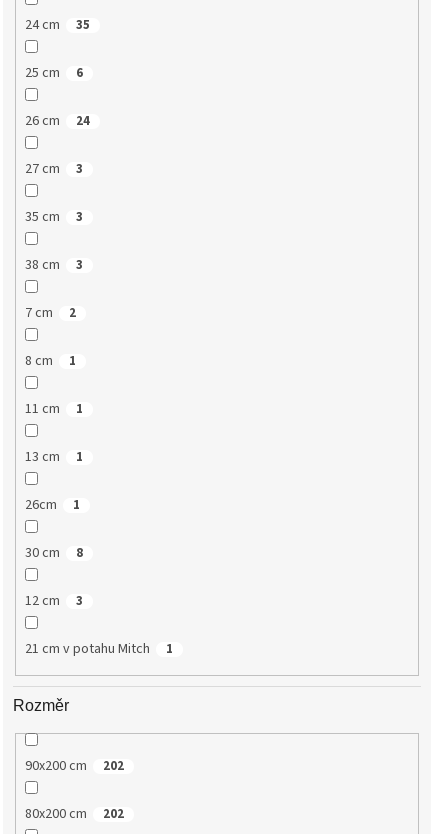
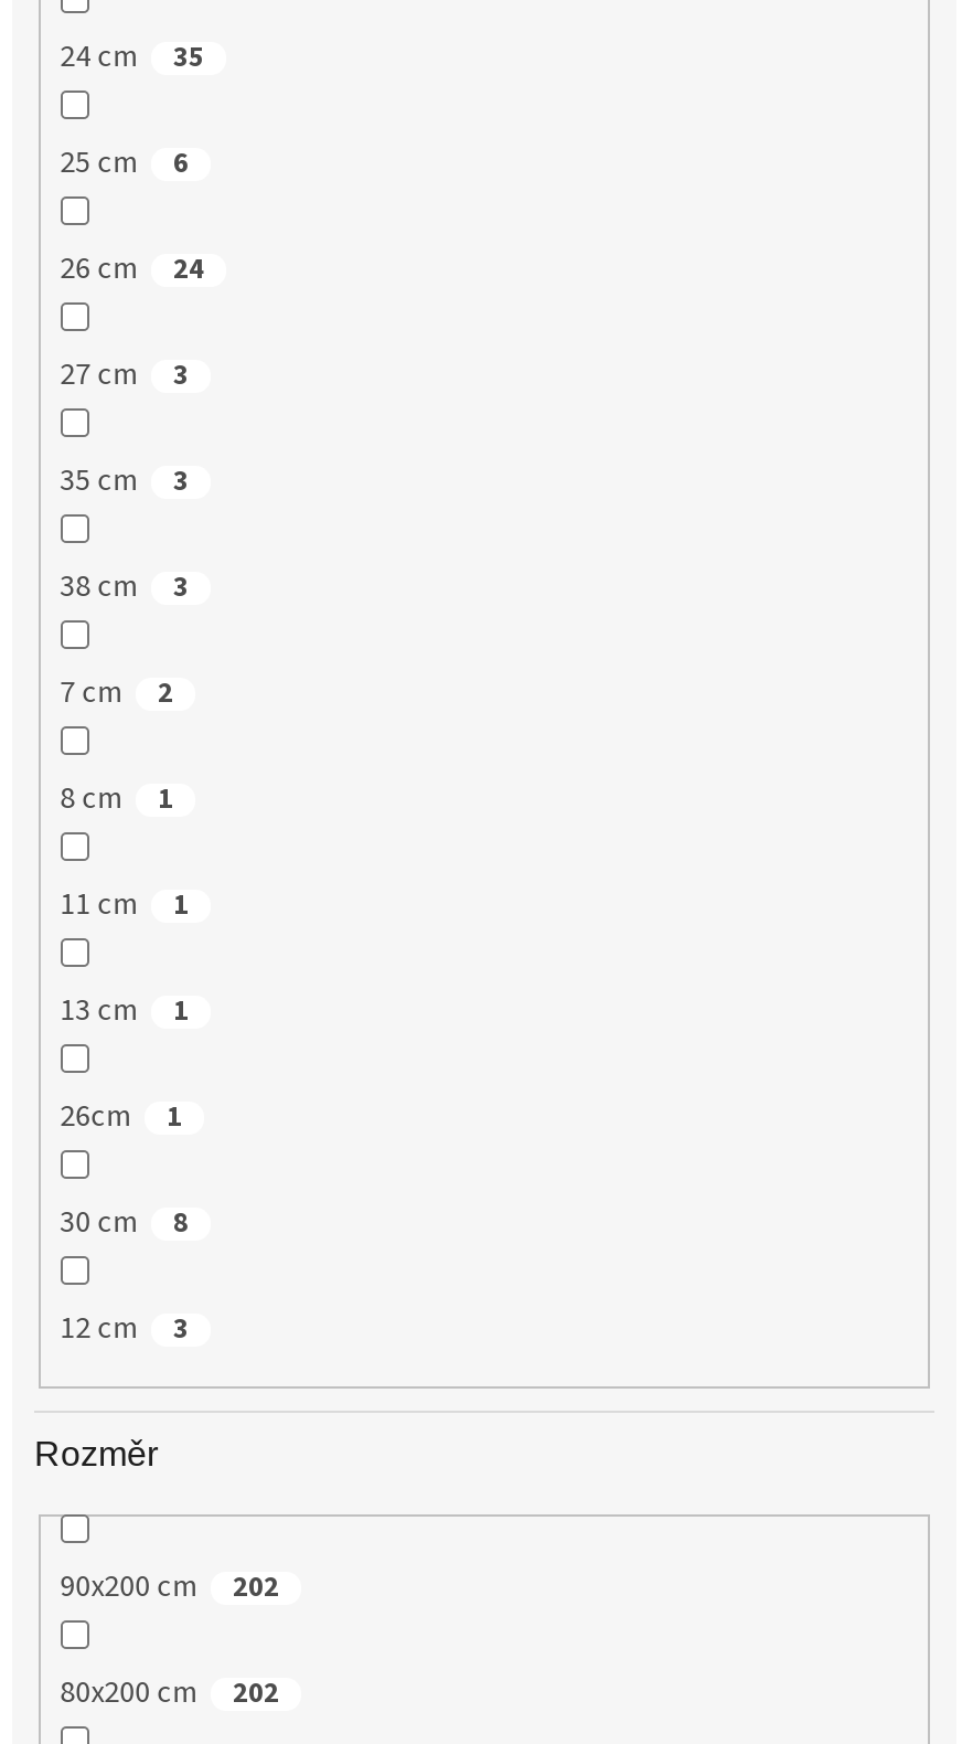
[25,639,173,659] 21 cm v potahu Mitch | 1 -> none

